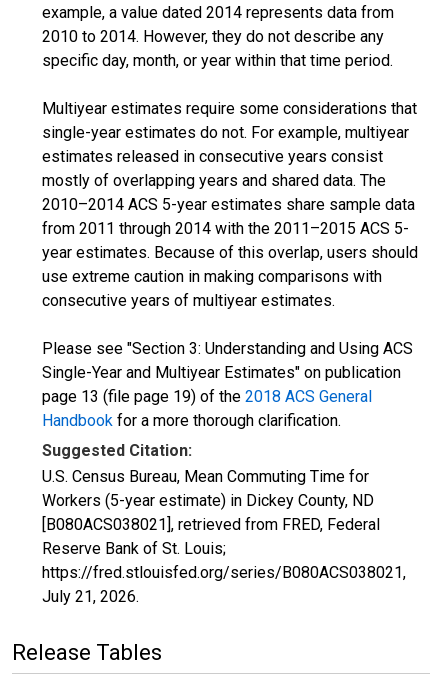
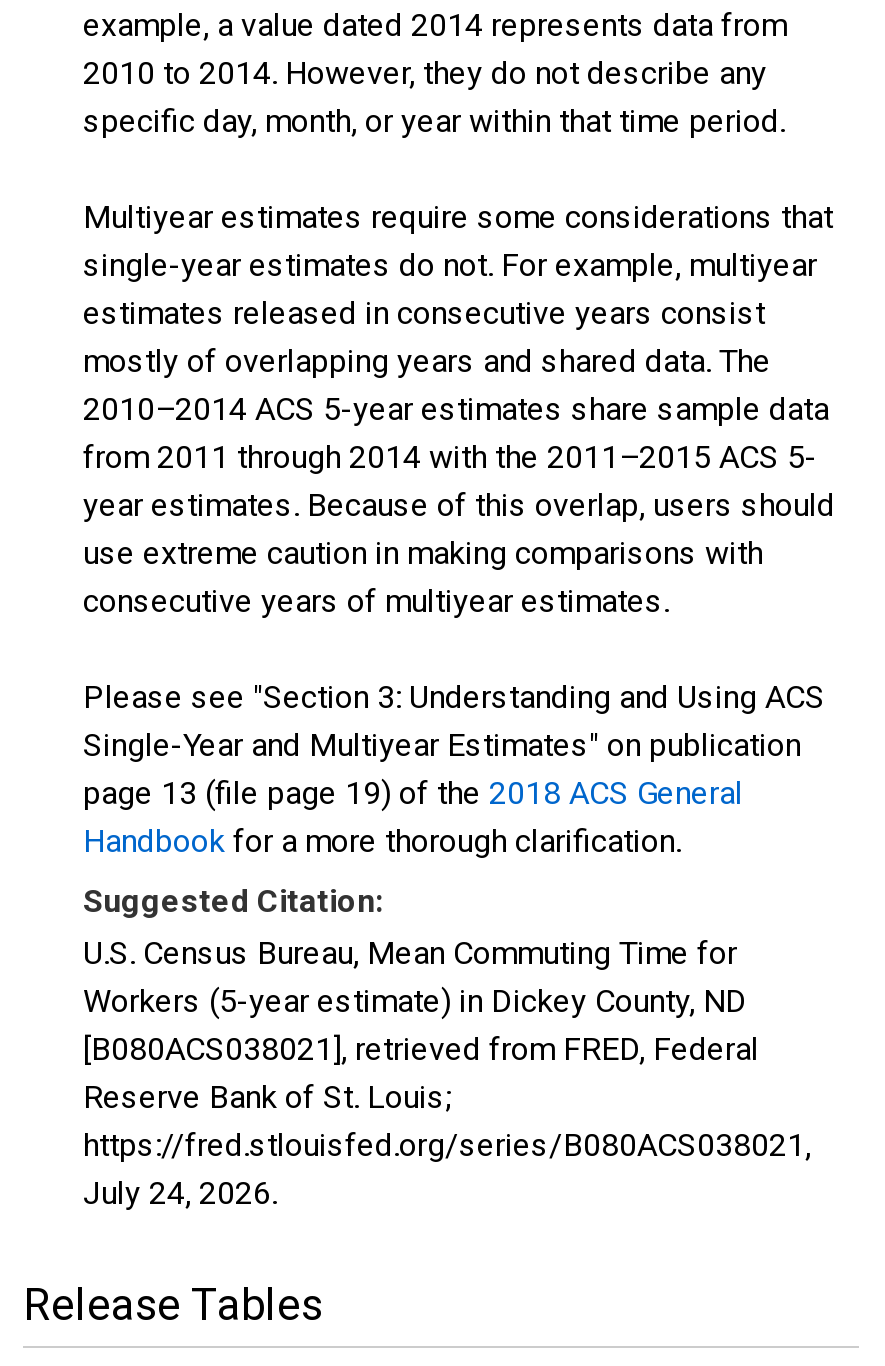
[42,587,139,606] July 21, 2026. -> [83,1174,277,1212] July 24, 2026.

